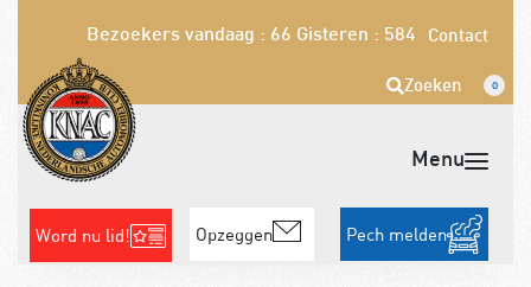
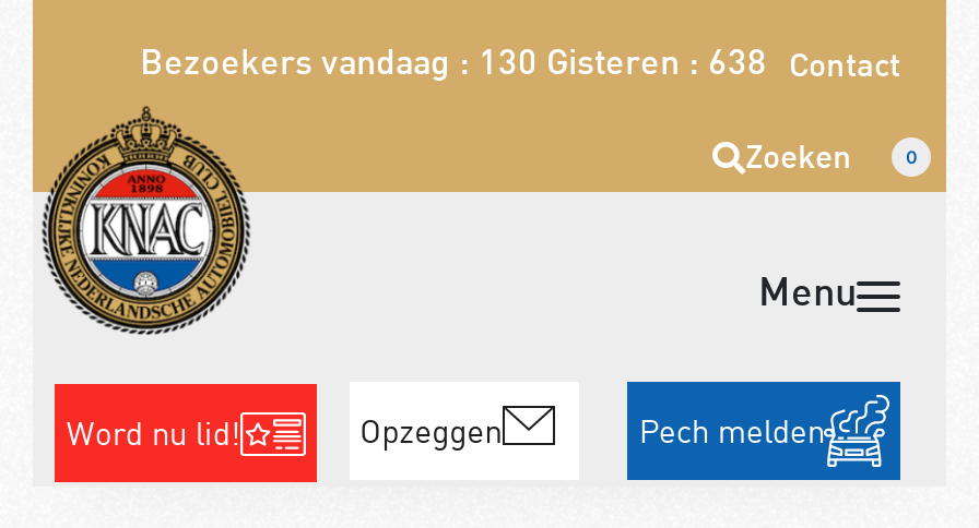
[87,27,416,45] Bezoekers vandaag : 66 Gisteren : 584 -> [140,50,767,83] Bezoekers vandaag : 130 Gisteren : 638

